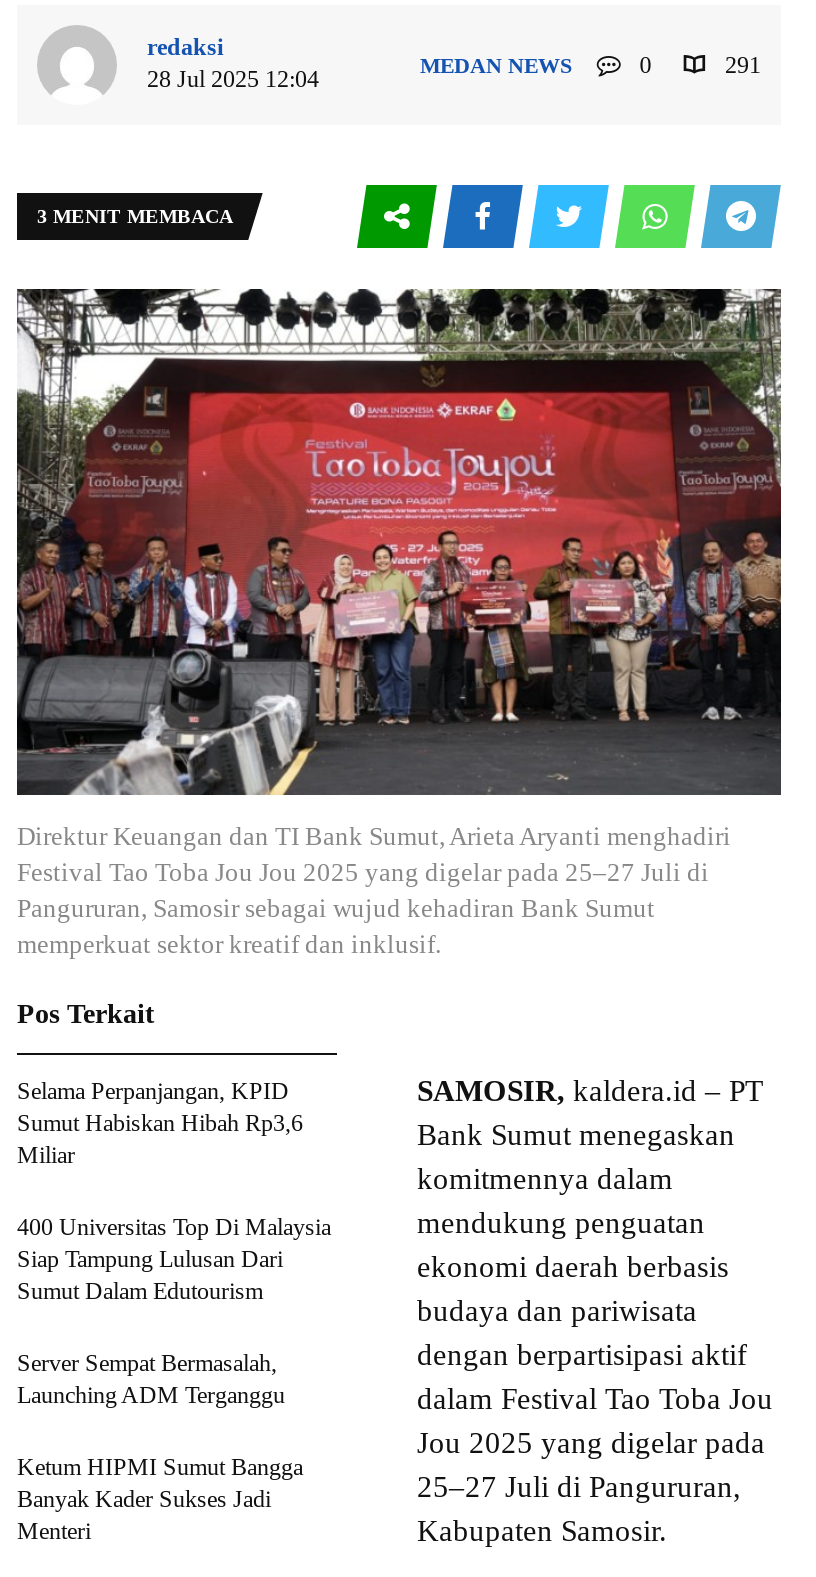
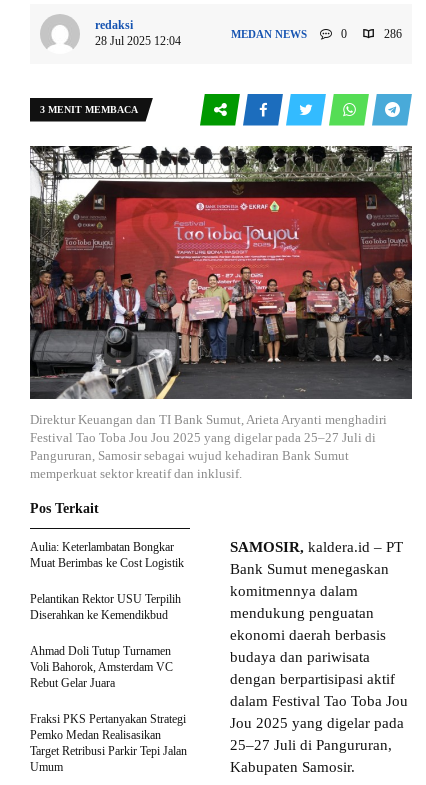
[719,50,761,78] 291 -> [381,26,402,40] 286
[17,1076,303,1168] Selama Perpanjangan, KPID | Sumut Habiskan Hibah Rp3,6 | Miliar -> [30,540,184,570] Aulia: Keterlambatan Bongkar | Muat Berimbas ke Cost Logistik
[17,1212,331,1304] 400 Universitas Top Di Malaysia | Siap Tampung Lulusan Dari | Sumut Dalam Edutourism -> [30,592,181,622] Pelantikan Rektor USU Terpilih | Diserahkan ke Kemendikbud
[17,1348,285,1408] Server Sempat Bermasalah, | Launching ADM Terganggu -> [30,644,173,690] Ahmad Doli Tutup Turnamen | Voli Bahorok, Amsterdam VC | Rebut Gelar Juara
[17,1452,303,1544] Ketum HIPMI Sumut Bangga | Banyak Kader Sukses Jadi | Menteri -> [30,712,187,774] Fraksi PKS Pertanyakan Strategi | Pemko Medan Realisasikan | Target Retribusi Parkir Tepi Jalan | Umum

